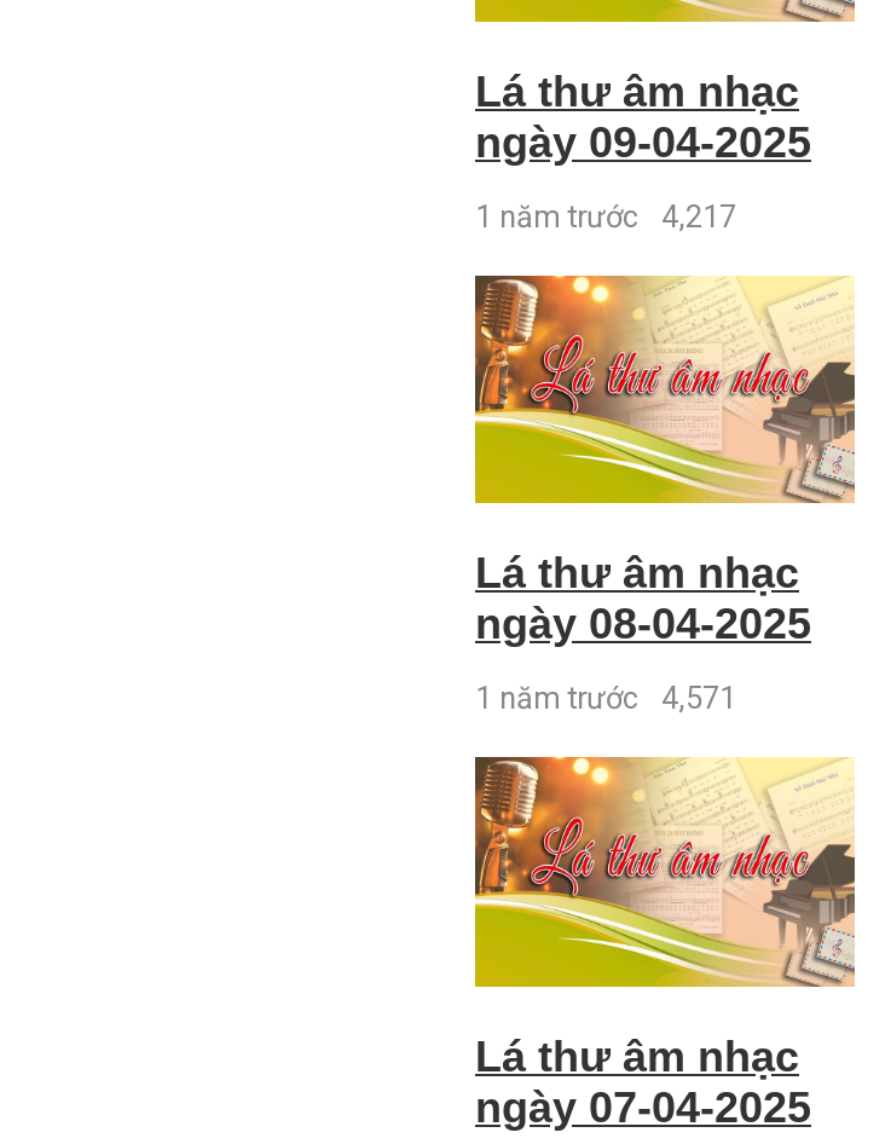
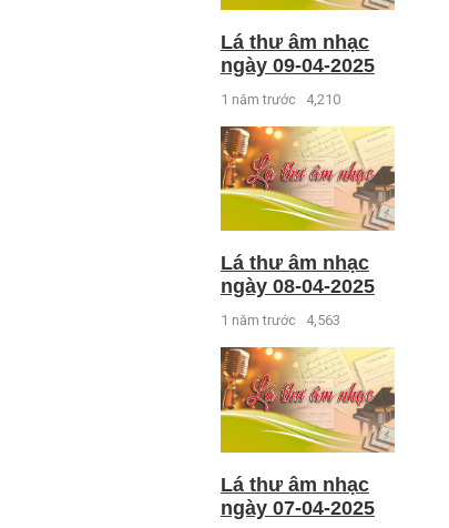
[475,198,736,234] 1 năm trước 4,217 -> [221,91,340,107] 1 năm trước 4,210
[475,681,736,717] 1 năm trước 4,571 -> [221,312,340,329] 1 năm trước 4,563

